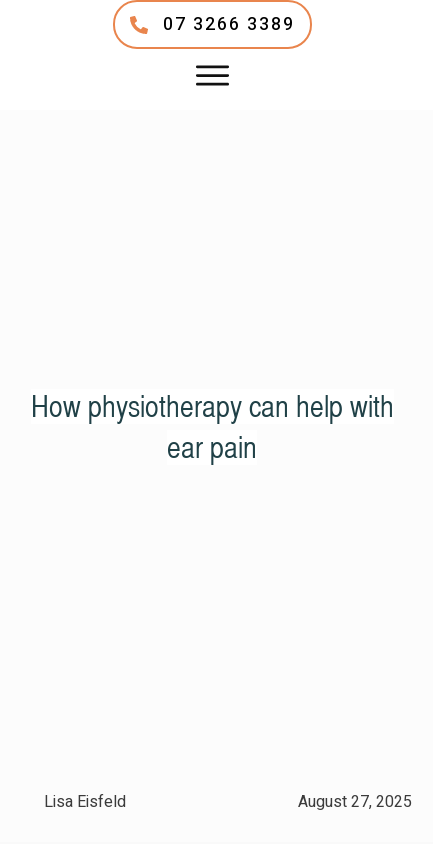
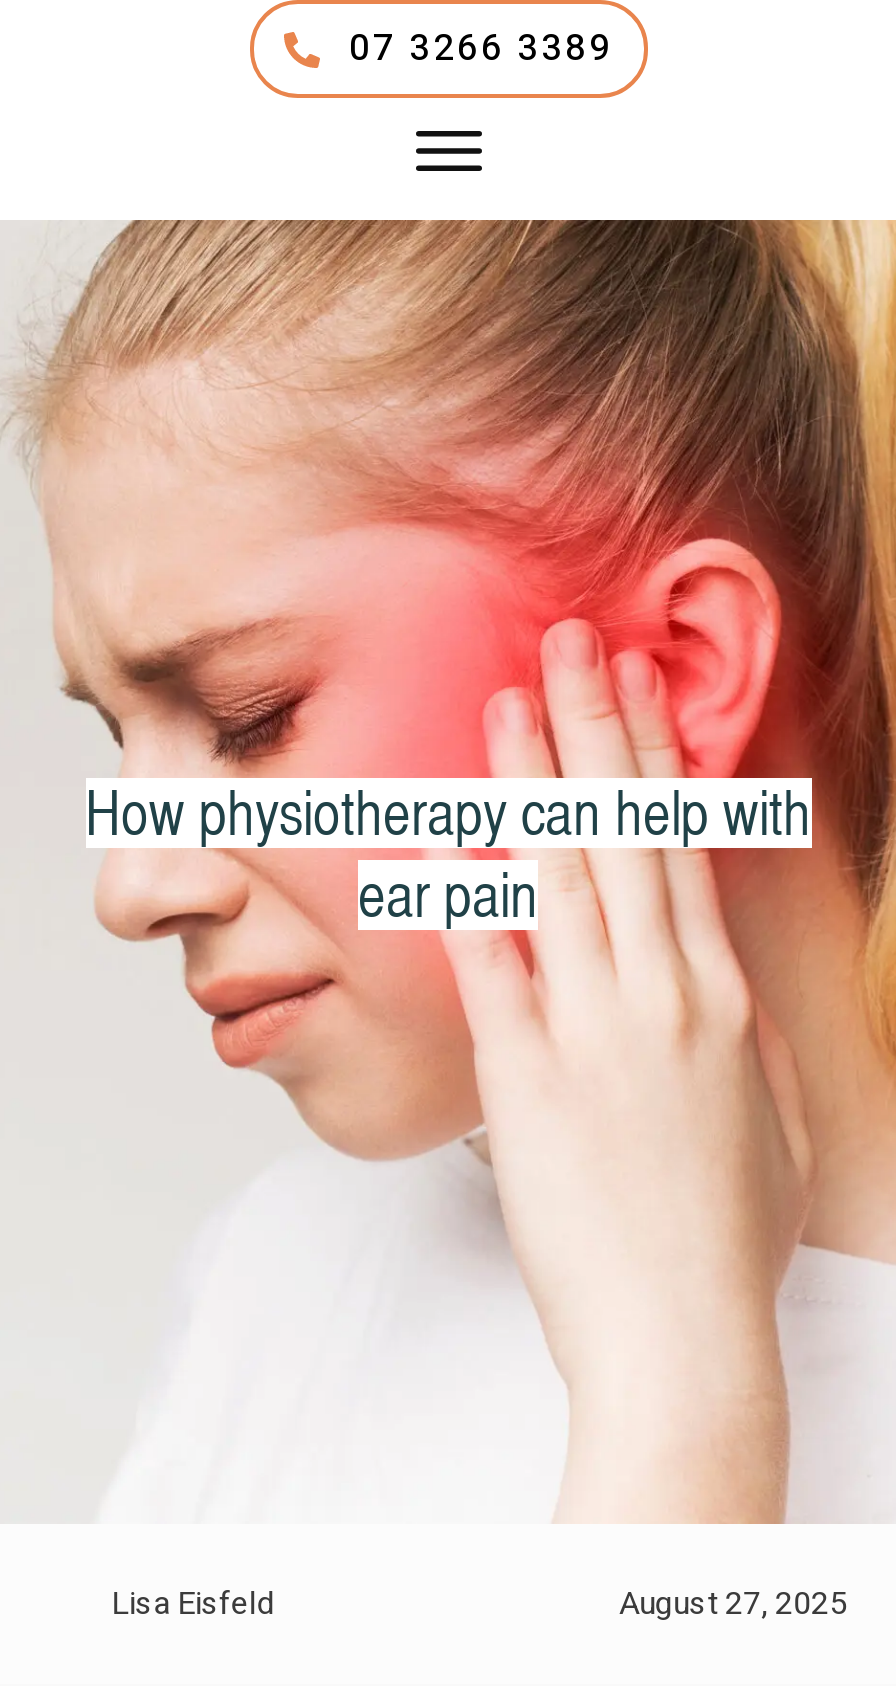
none -> [6,218,890,1526] [image]

